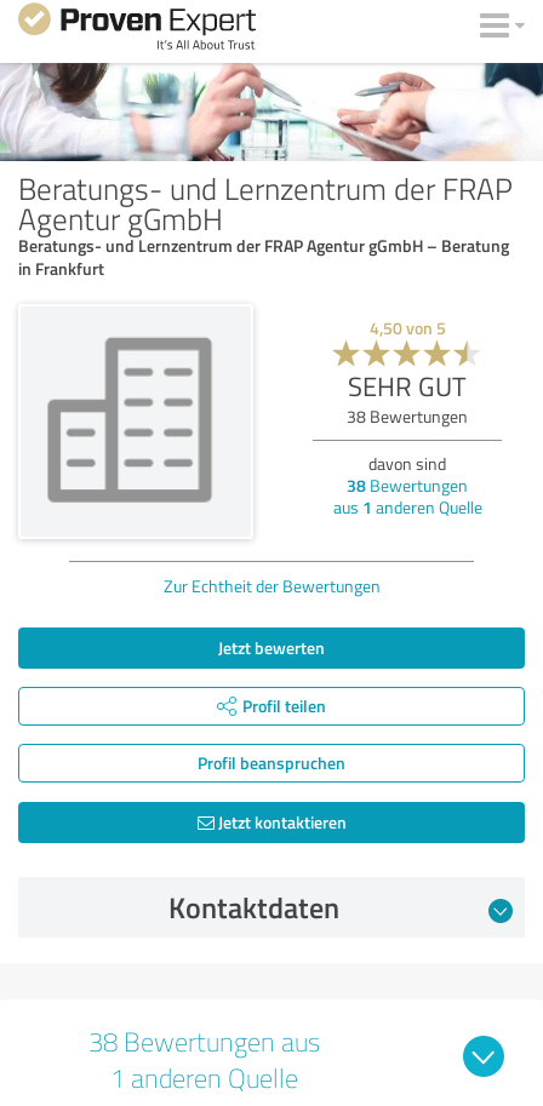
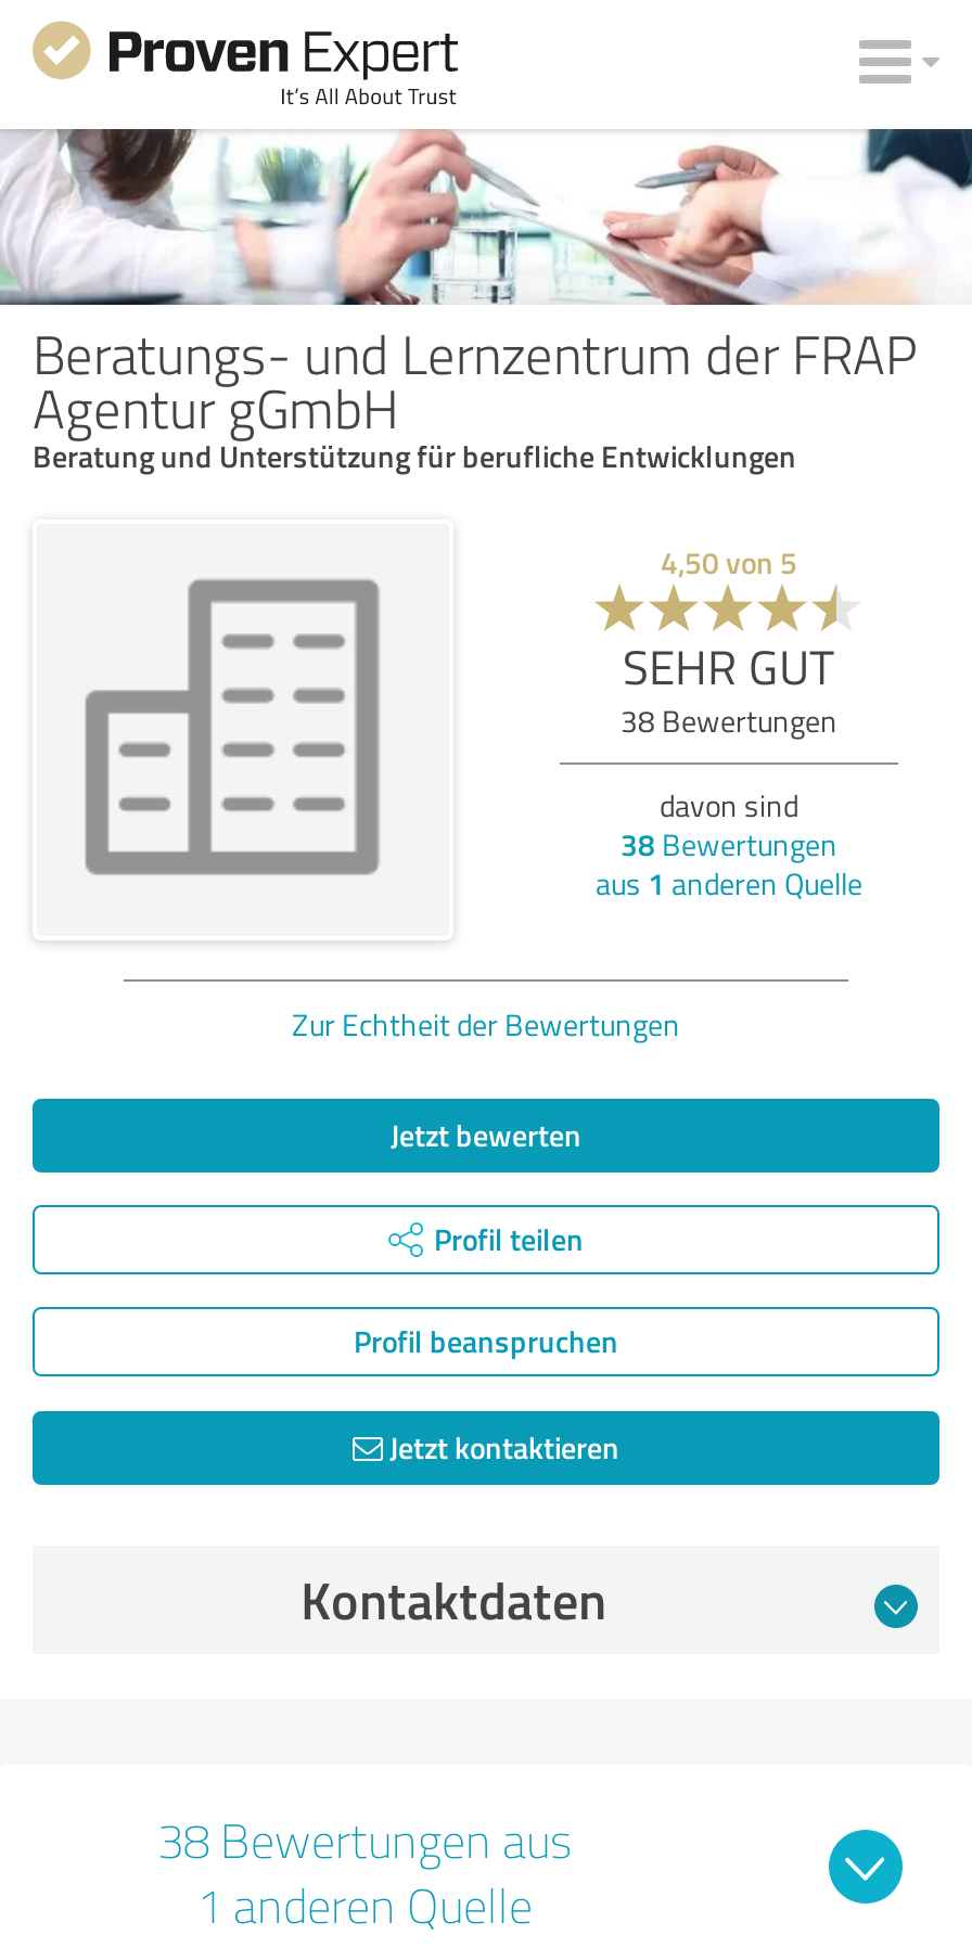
[18,233,509,279] Beratungs- und Lernzentrum der FRAP Agentur gGmbH – Beratung | in Frankfurt -> [33,434,796,475] Beratung und Unterstützung für berufliche Entwicklungen

